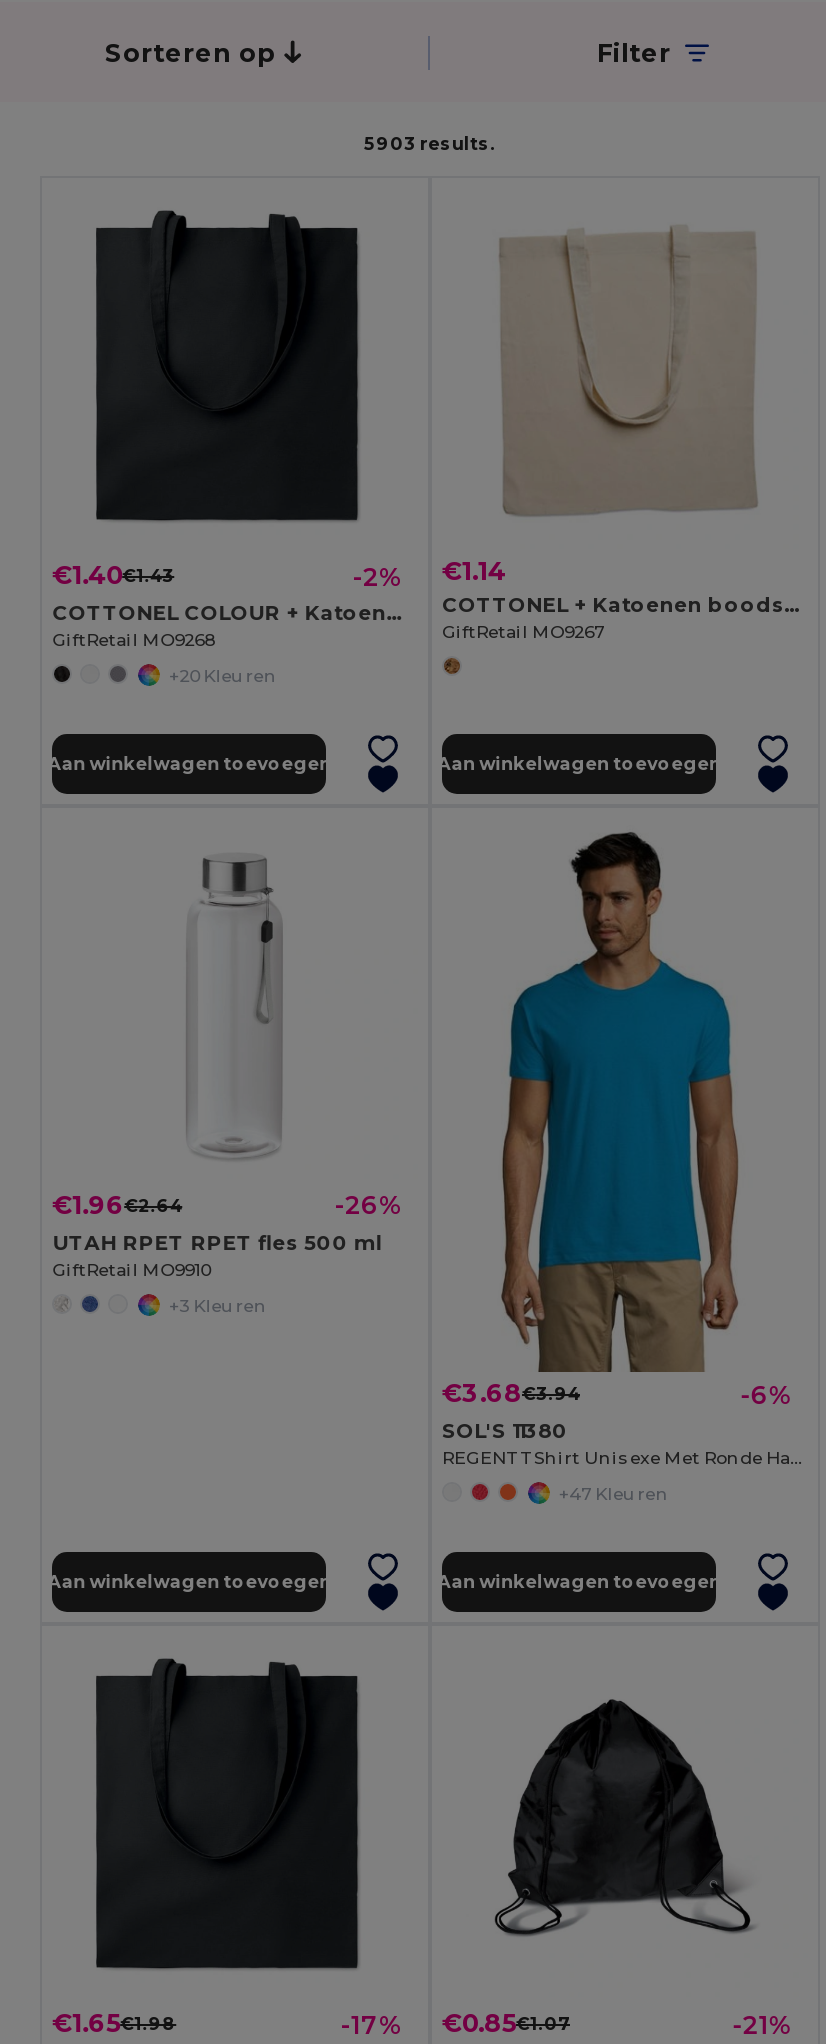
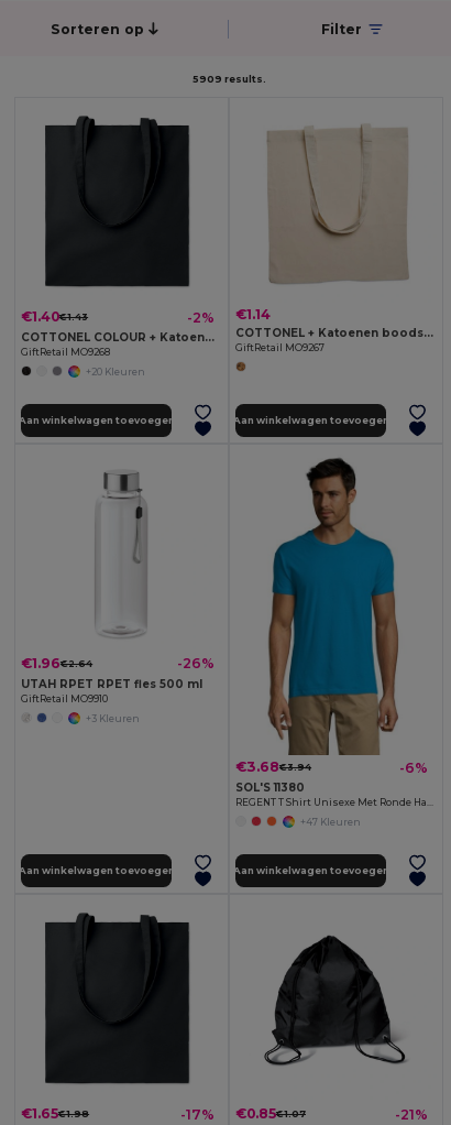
[364,134,496,154] 5903 results. -> [192,74,266,85] 5909 results.

